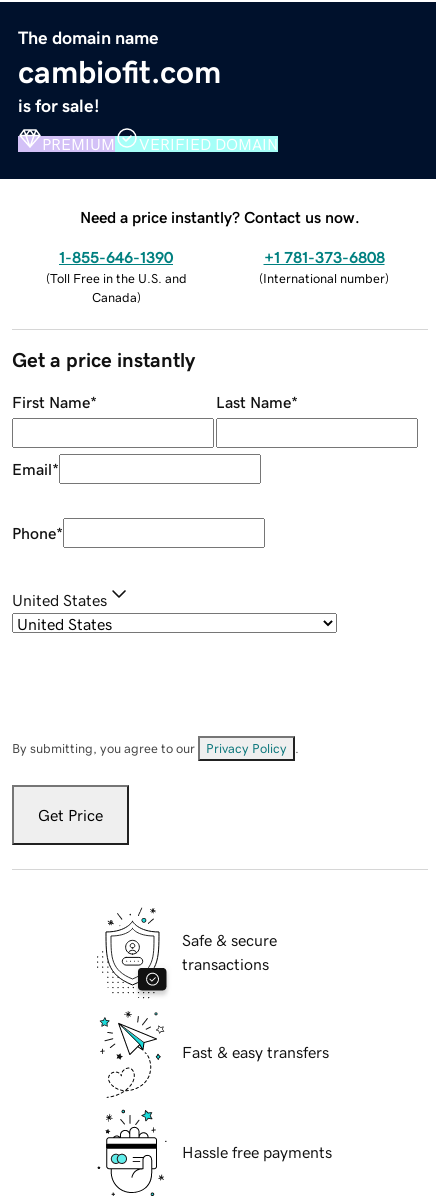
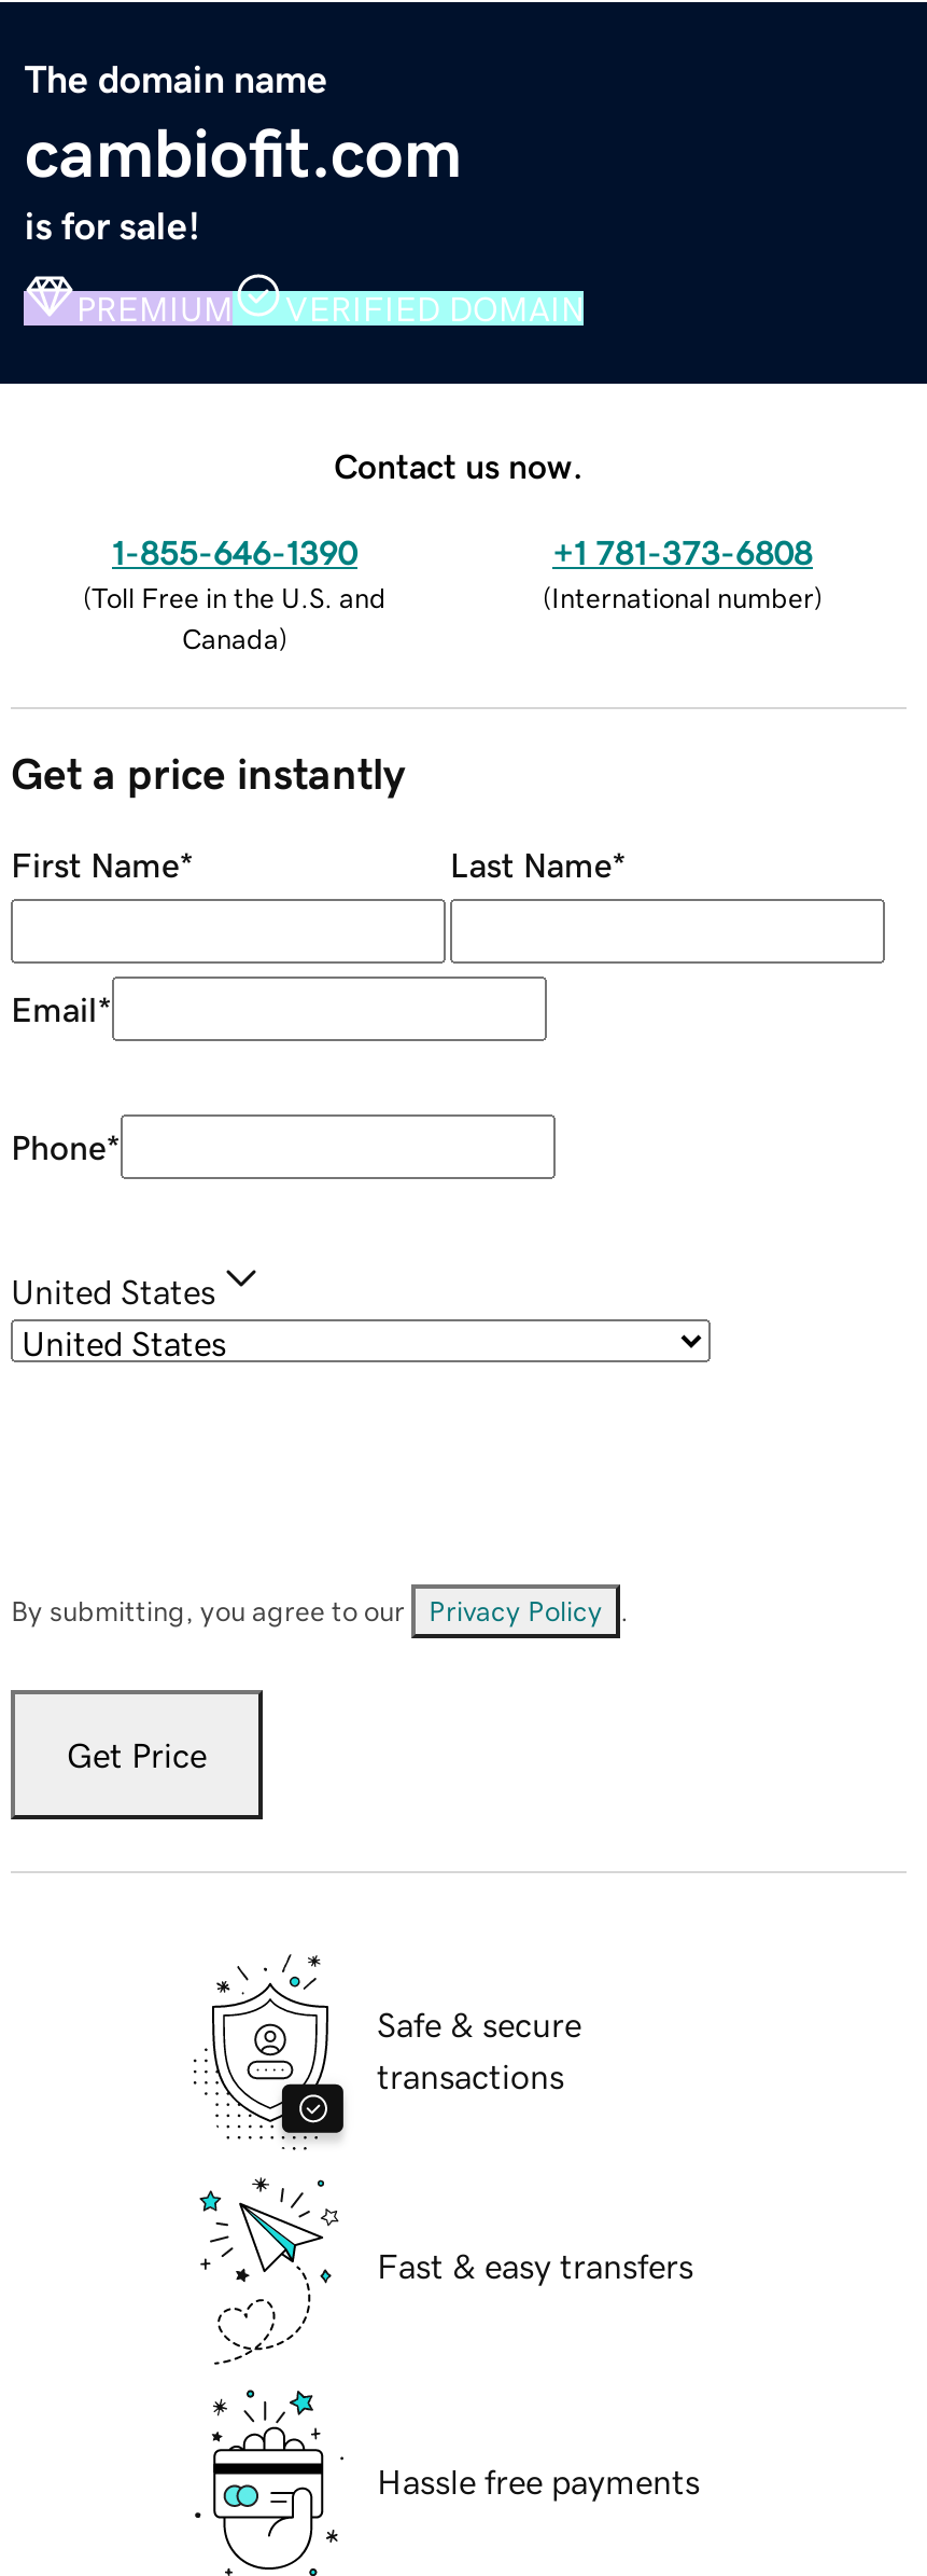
[80,209,360,225] Need a price instantly? Contact us now. -> [334,448,584,482] Contact us now.

